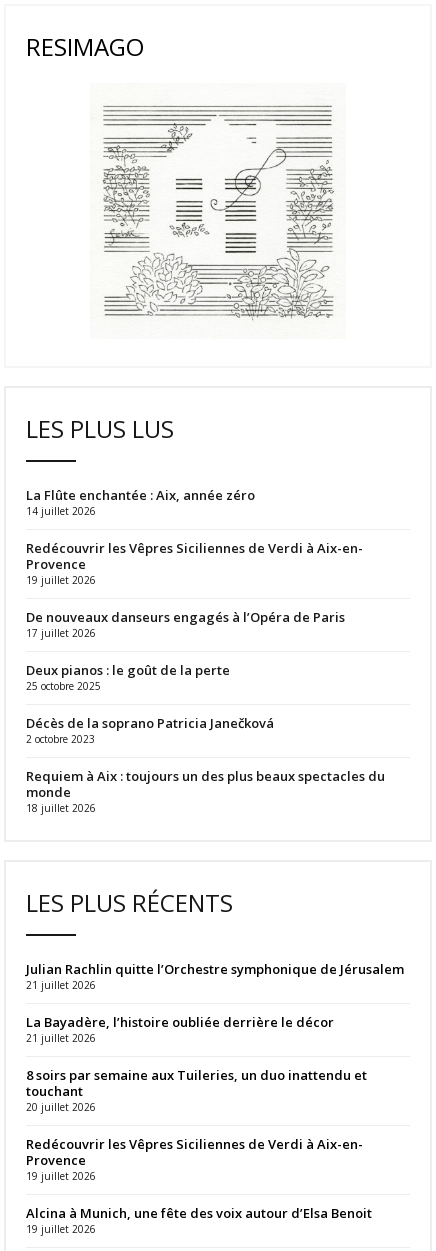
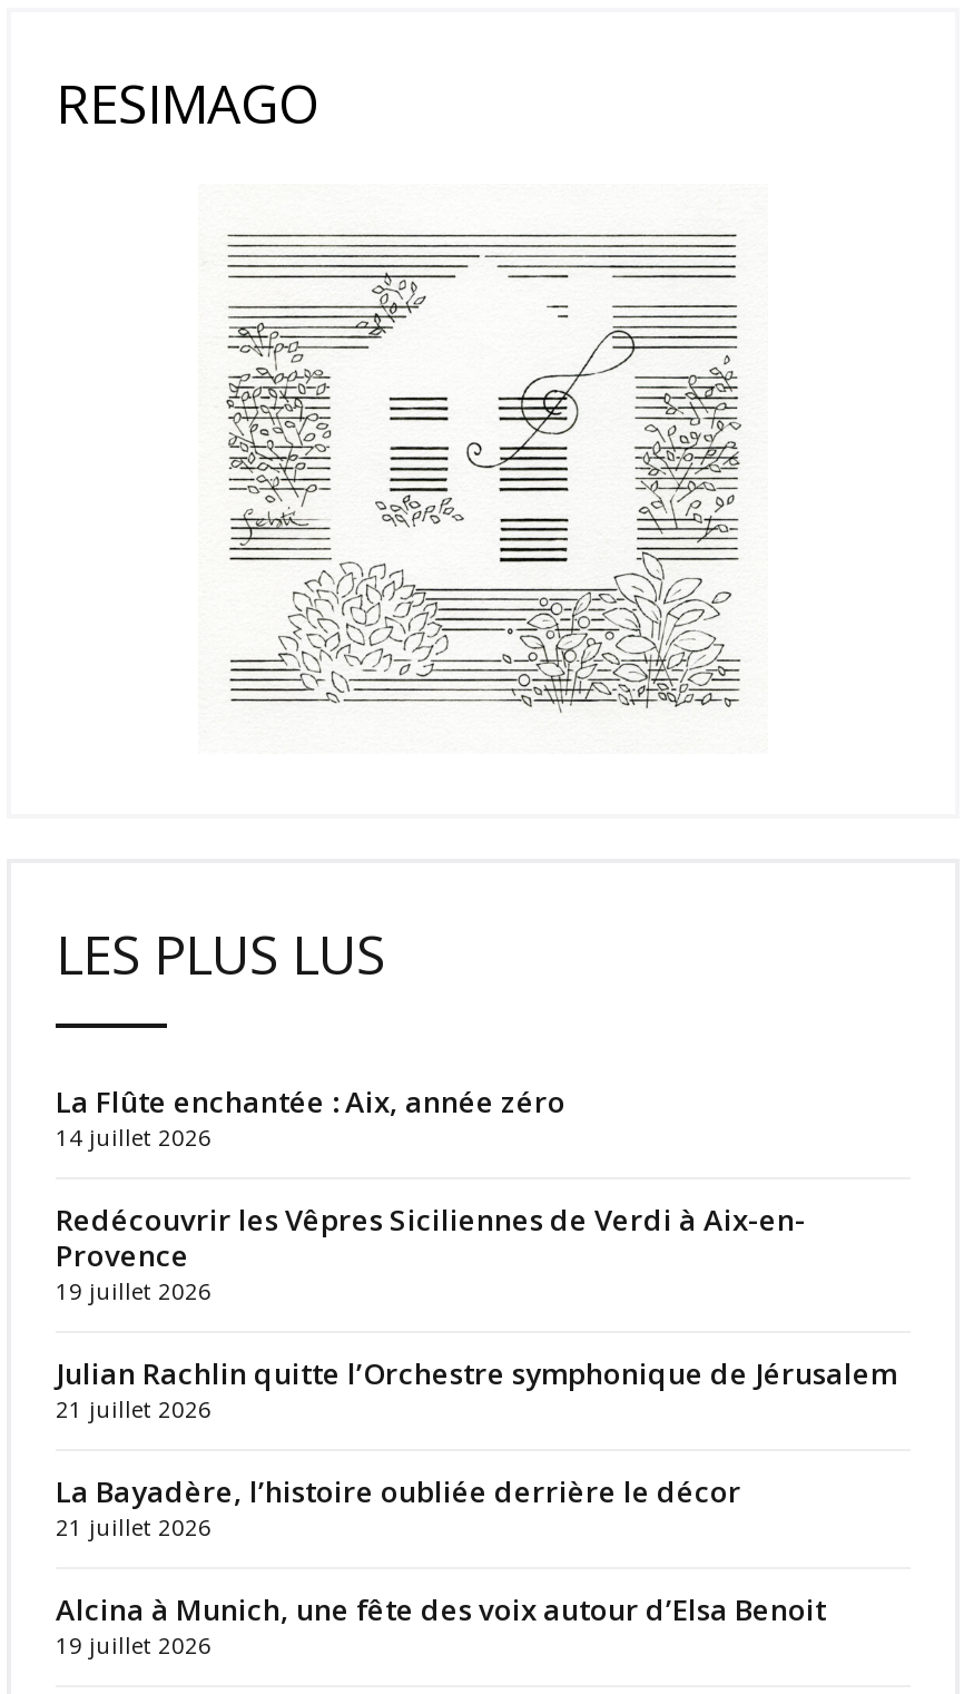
[26,608,385,919] De nouveaux danseurs engagés à l’Opéra de Paris | 17 juillet 2026 | Deux pianos : le goût de la perte | 25 octobre 2025 | Décès de la soprano Patricia Janečková | 2 octobre 2023 | Requiem à Aix : toujours un des plus beaux spectacles du | monde | 18 juillet 2026 | LES PLUS RÉCENTS -> none
[26,1066,367,1183] 8 soirs par semaine aux Tuileries, un duo inattendu et | touchant | 20 juillet 2026 | Redécouvrir les Vêpres Siciliennes de Verdi à Aix-en- | Provence | 19 juillet 2026 -> none

